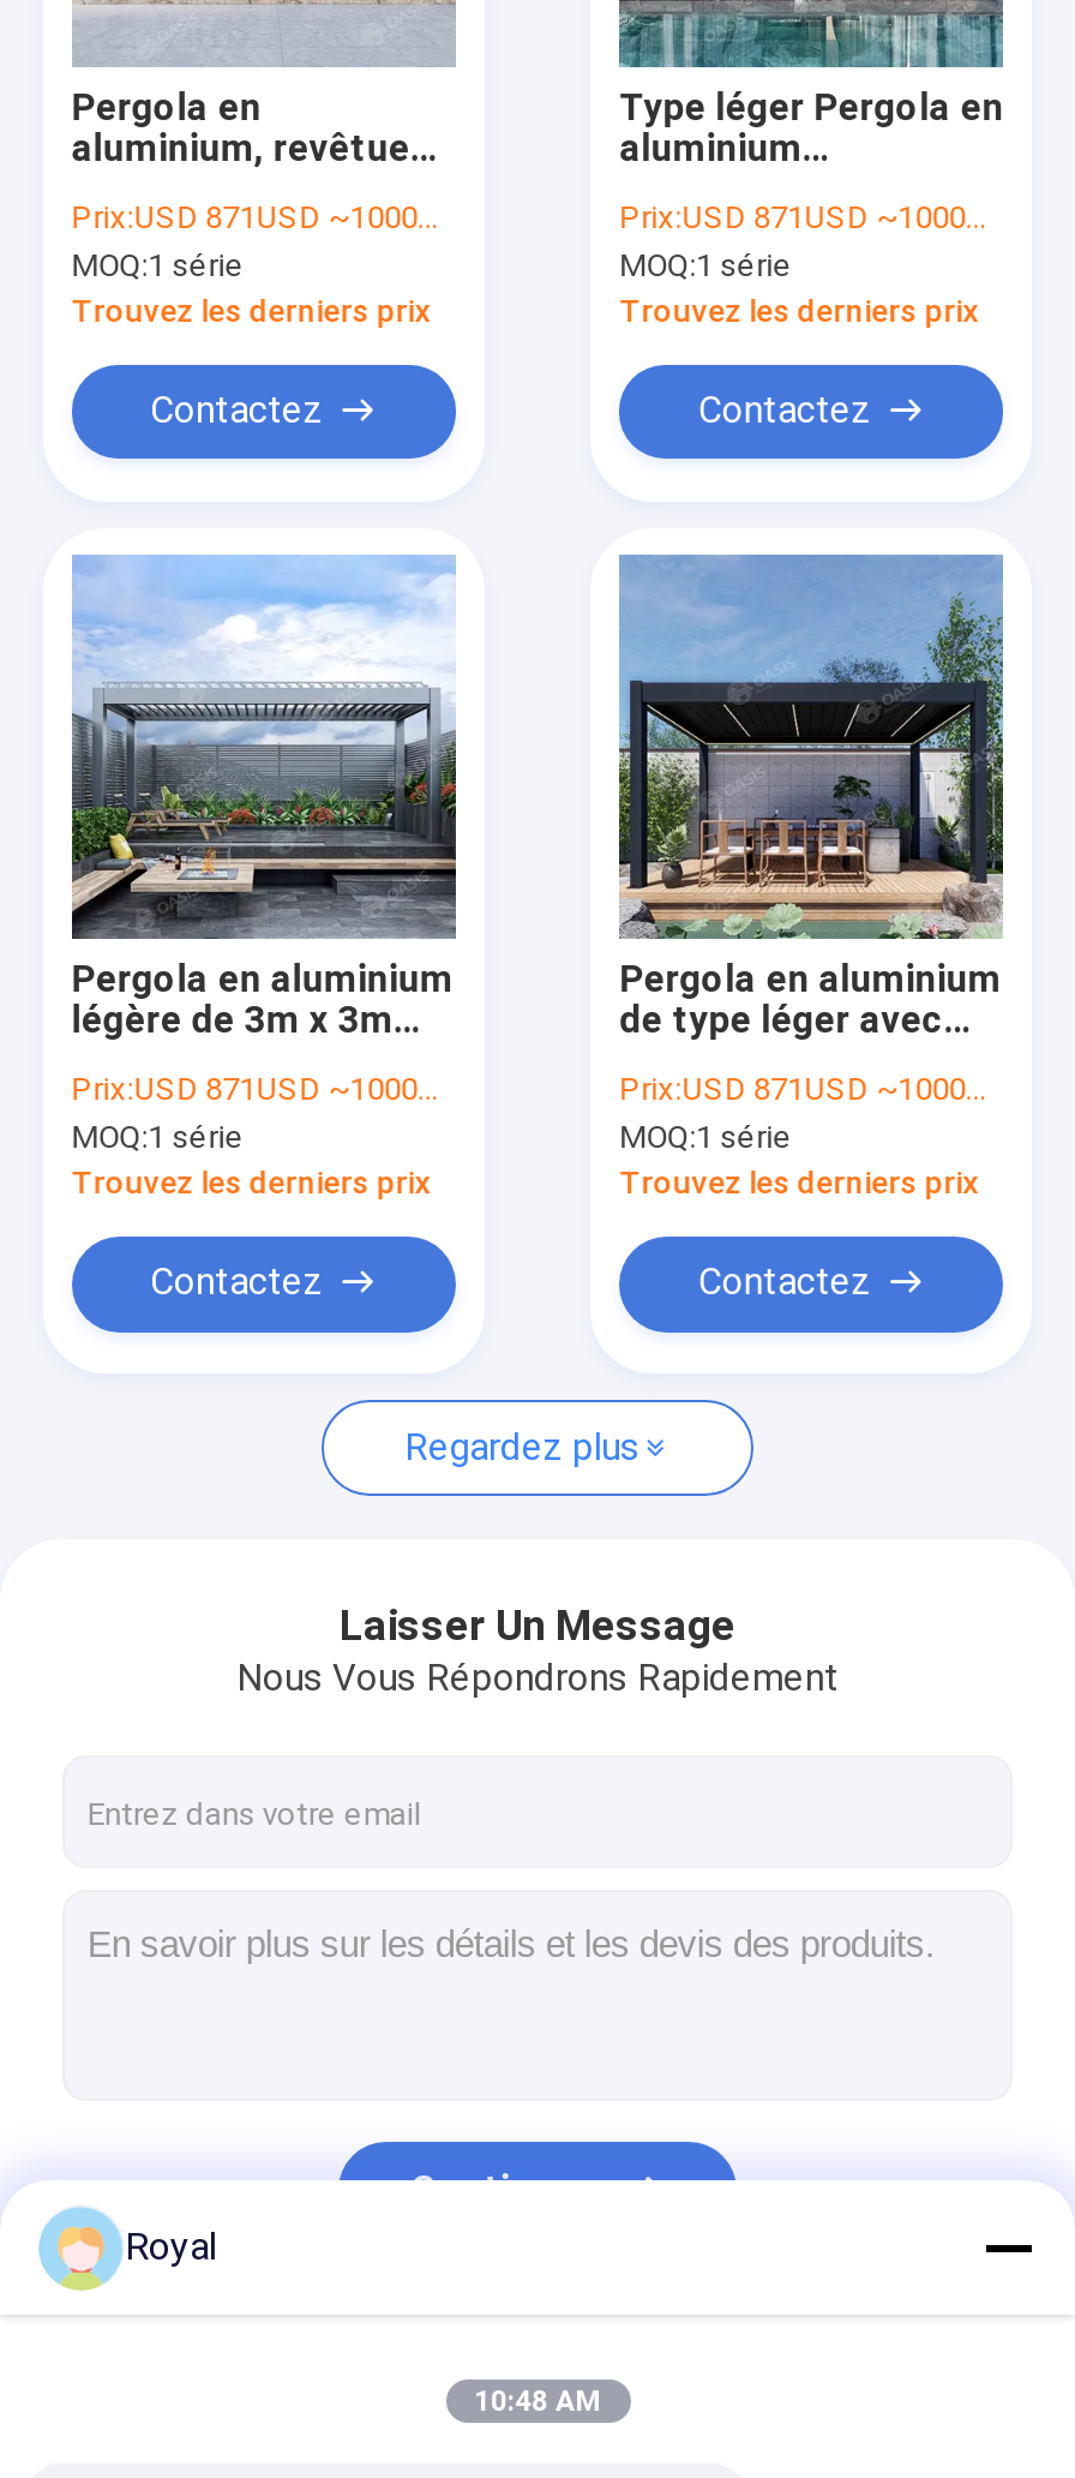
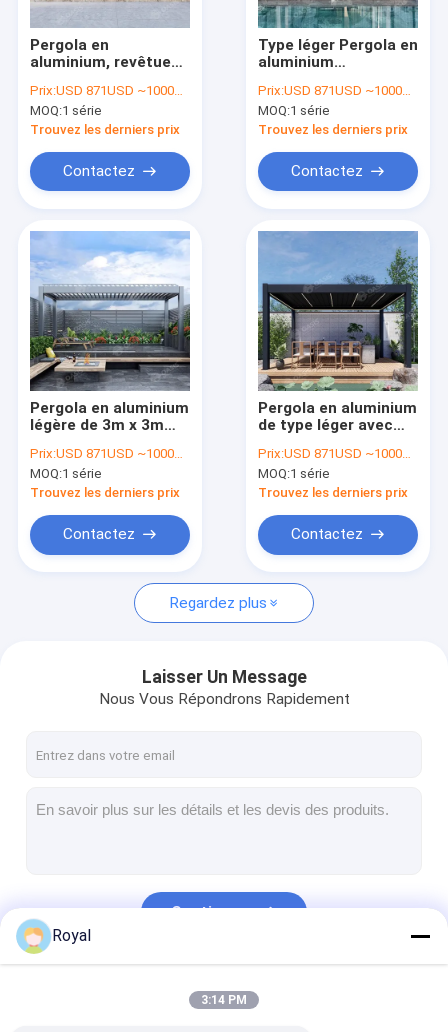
[474,2384,601,2418] 10:48 AM -> [201,993,247,1007] 3:14 PM

